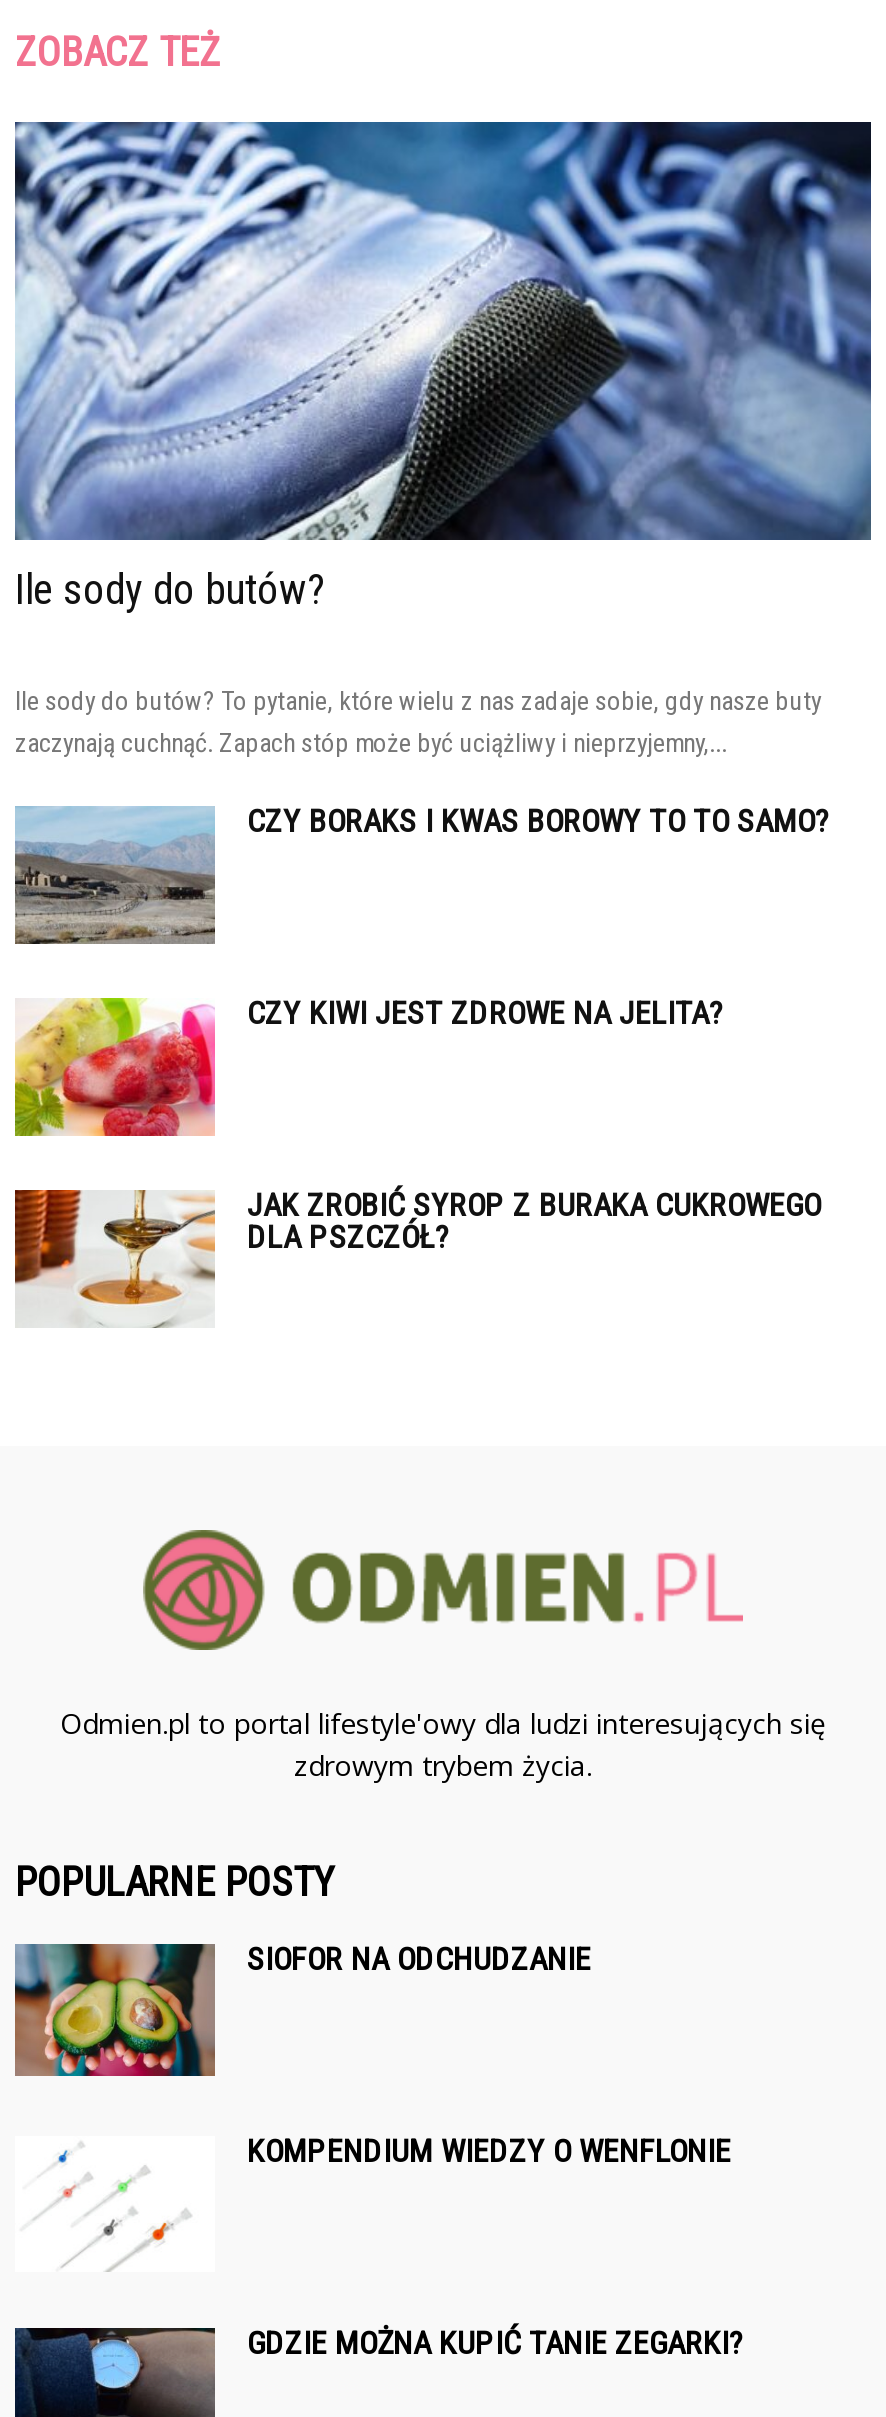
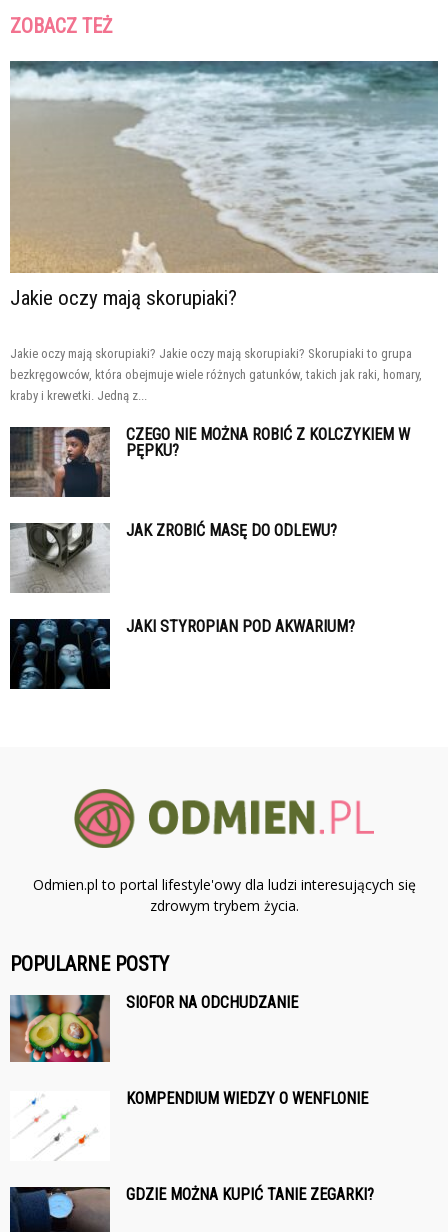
[13,120,871,614] [image] | Ile sody do butów? -> [9,60,439,310] [image] | Jakie oczy mają skorupiaki?
[15,686,821,758] Ile sody do butów? To pytanie, które wielu z nas zadaje sobie, gdy nasze buty | zaczynają cuchnąć. Zapach stóp może być uciążliwy i nieprzyjemny,... -> [10,346,422,403] Jakie oczy mają skorupiaki? Jakie oczy mają skorupiaki? Skorupiaki to grupa | bezkręgowców, która obejmuje wiele różnych gatunków, takich jak raki, homary, | kraby i krewetki. Jedną z...
[15,802,829,946] [image] | CZY BORAKS I KWAS BOROWY TO TO SAMO? -> [10,425,410,498] [image] | CZEGO NIE MOŻNA ROBIĆ Z KOLCZYKIEM W | PĘPKU?
[13,994,723,1138] [image] | CZY KIWI JEST ZDROWE NA JELITA? -> [9,521,337,594] [image] | JAK ZROBIĆ MASĘ DO ODLEWU?
[13,1186,821,1330] [image] | JAK ZROBIĆ SYROP Z BURAKA CUKROWEGO | DLA PSZCZÓŁ? -> [9,617,355,690] [image] | JAKI STYROPIAN POD AKWARIUM?

